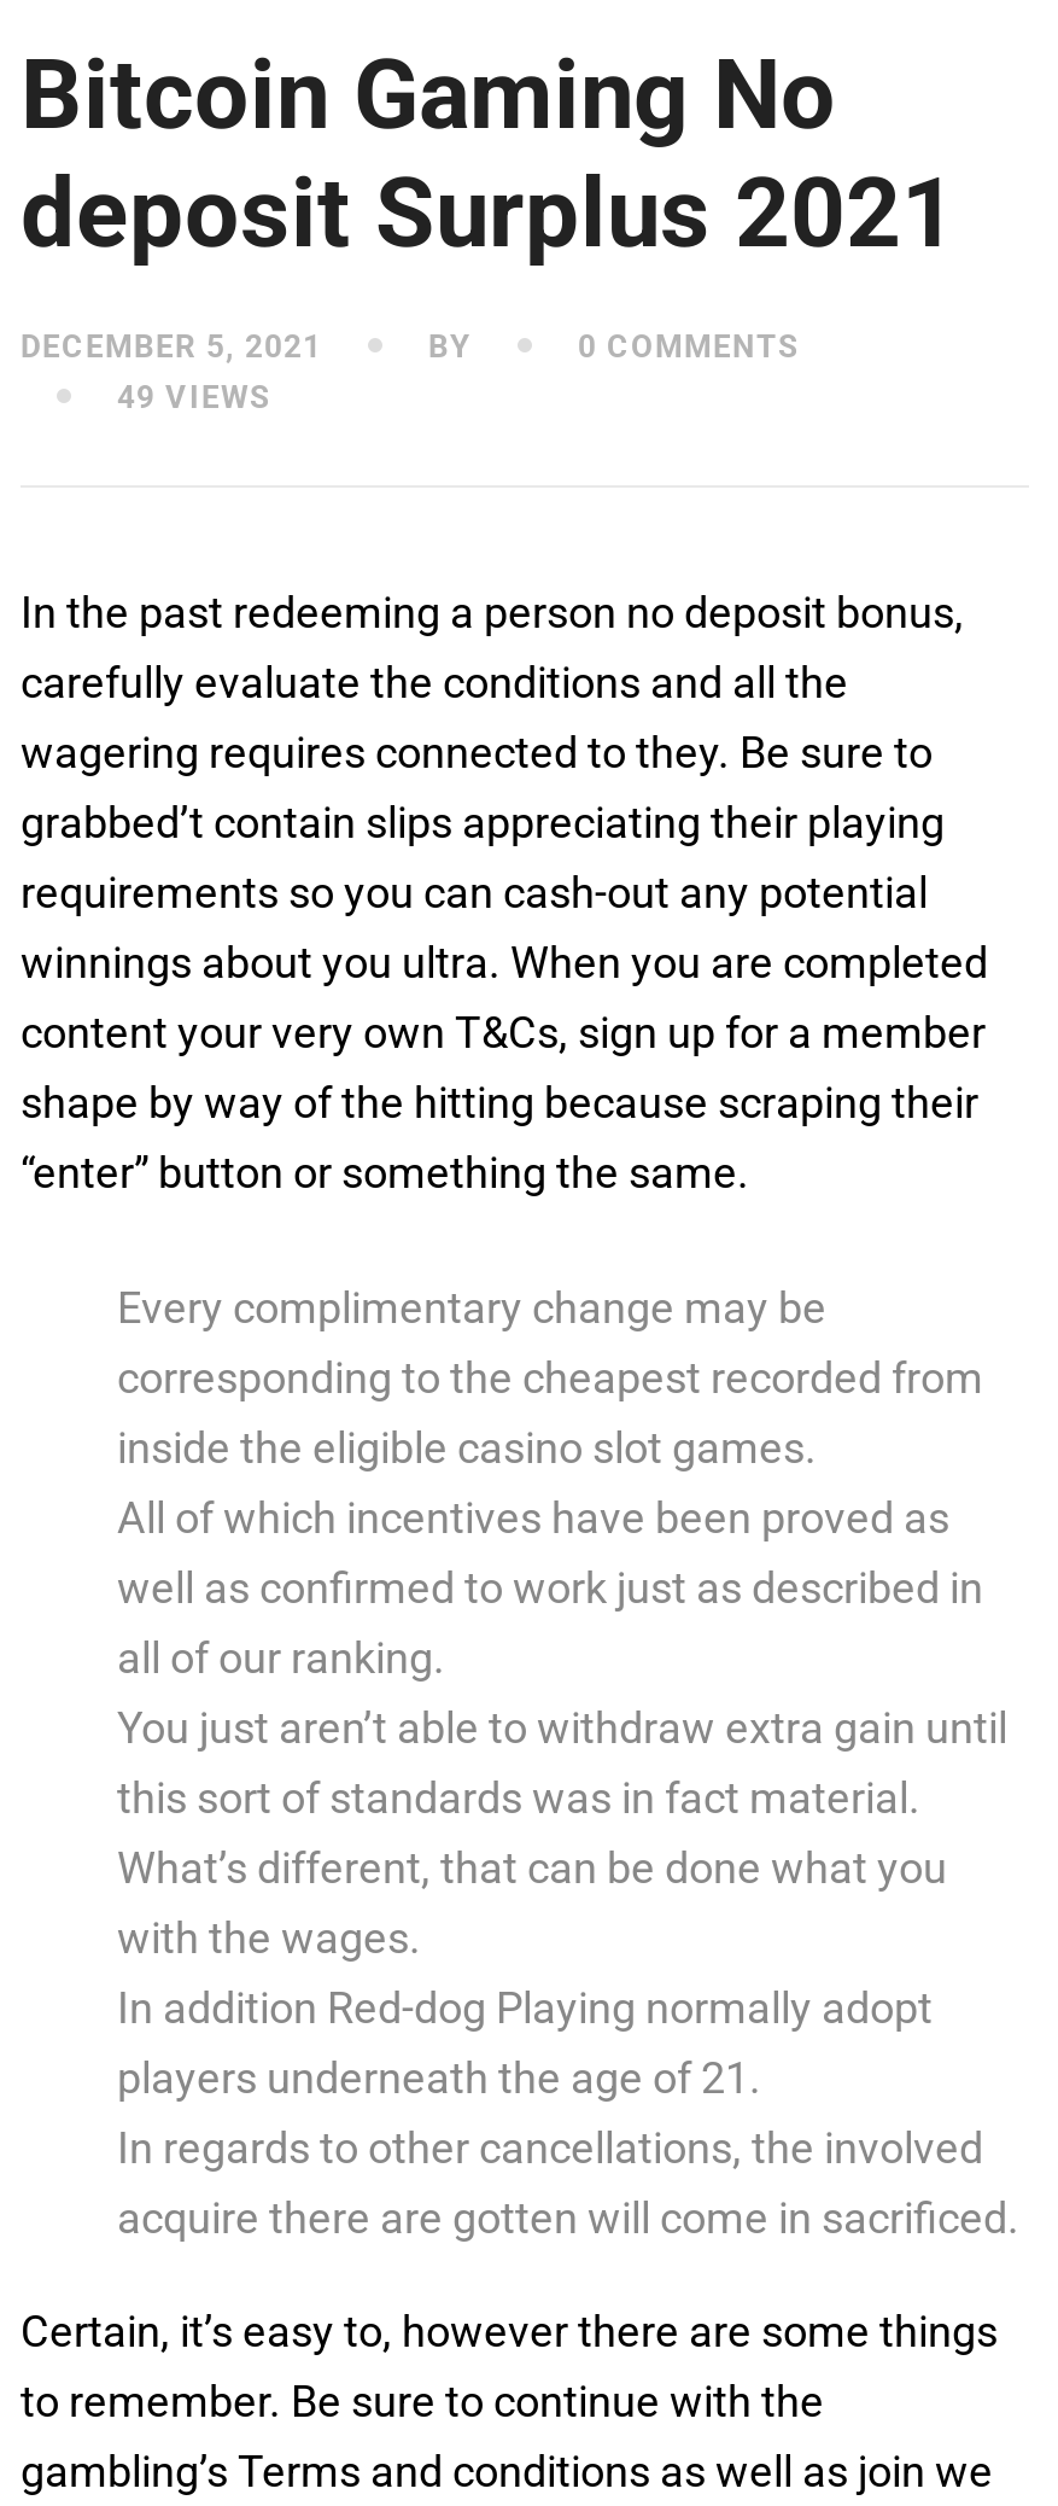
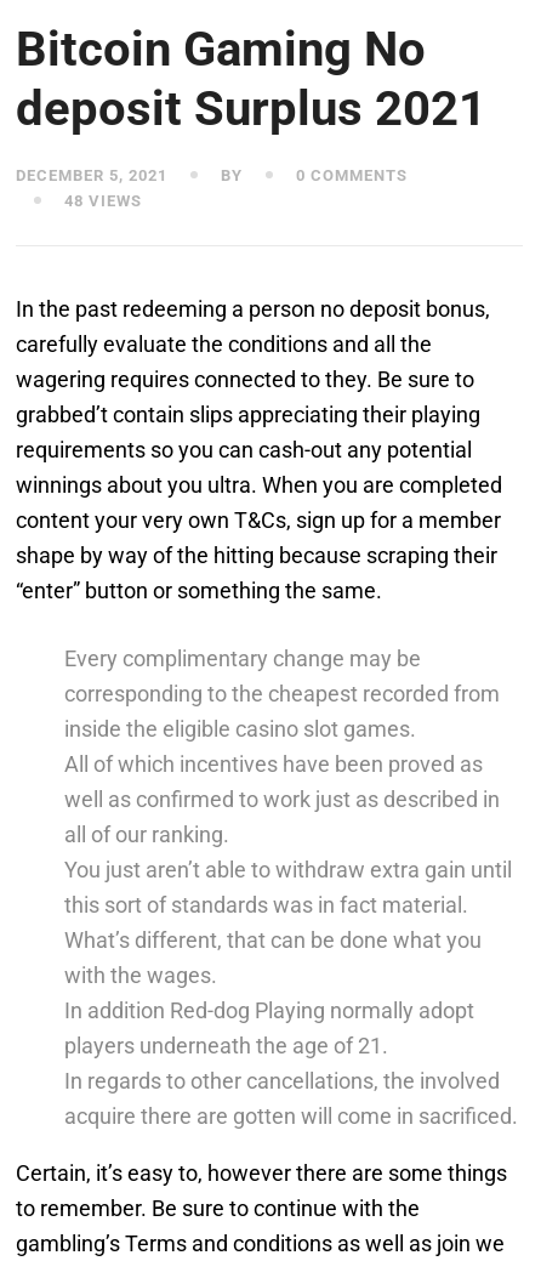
[107,379,271,415] 49 VIEWS -> [59,192,142,210] 48 VIEWS

